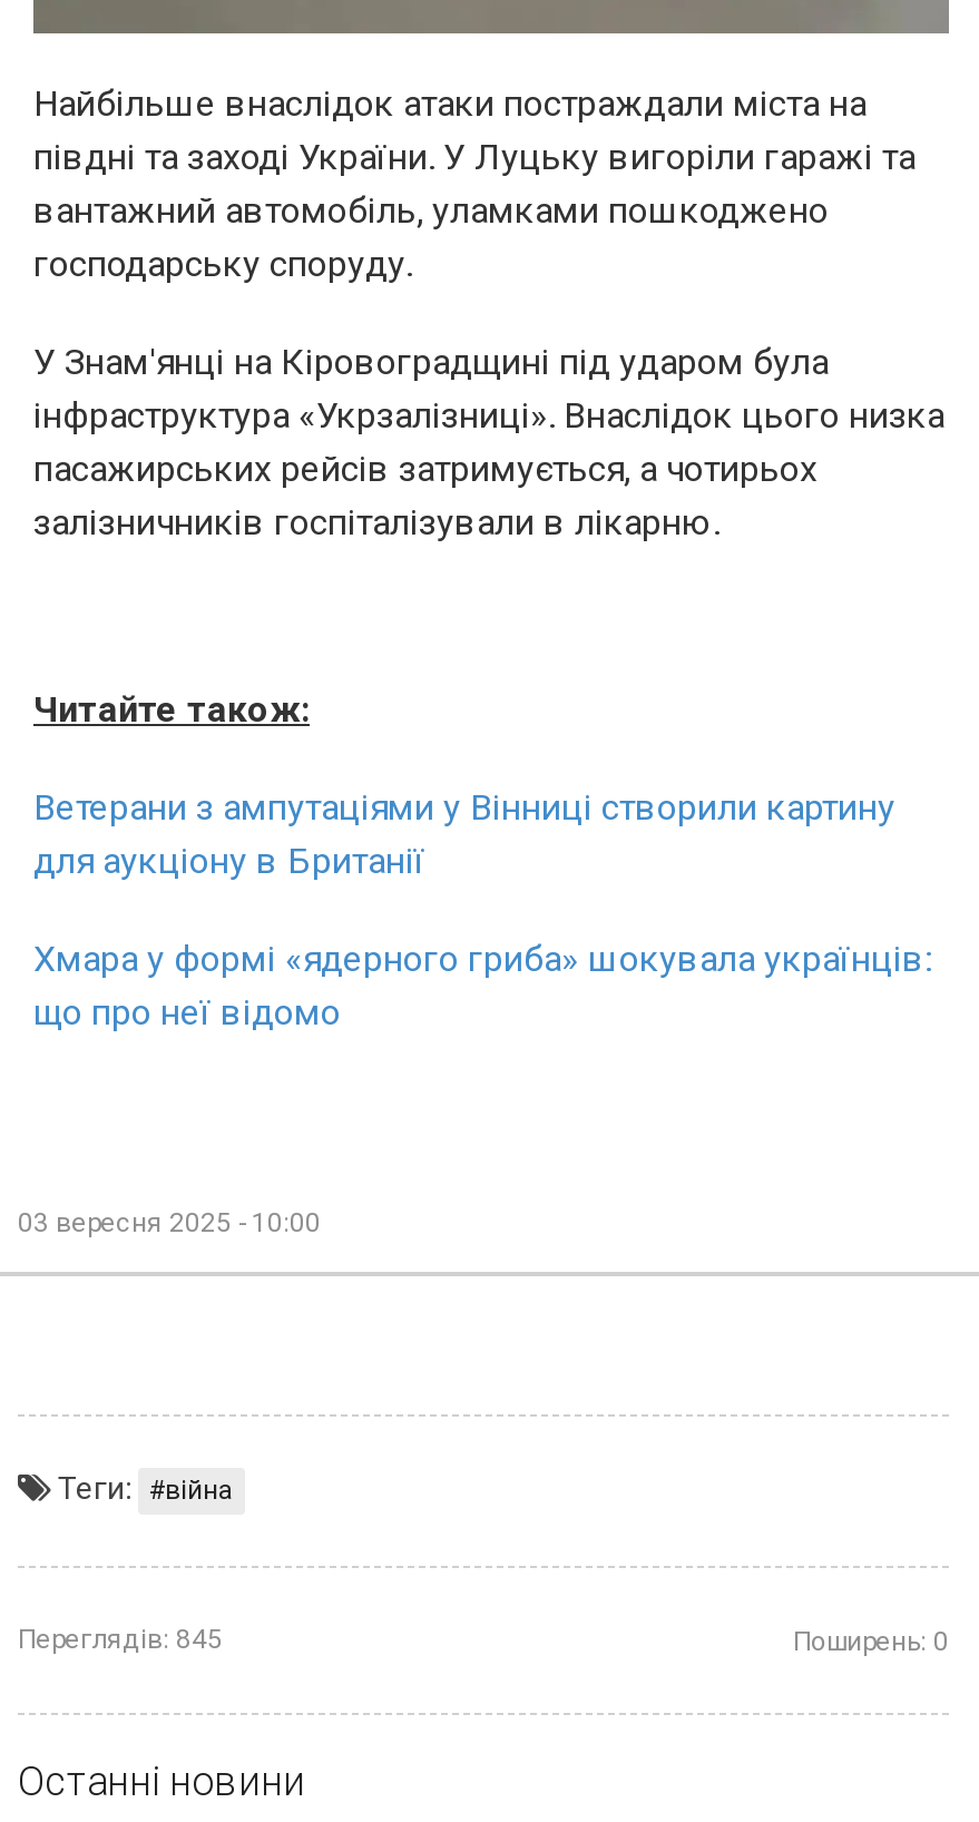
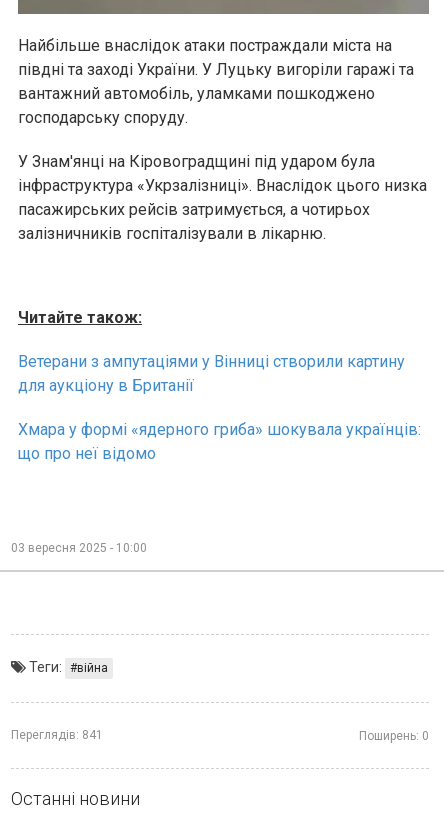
[18,1623,223,1654] Переглядів: 845 -> [11,727,103,741] Переглядів: 841

